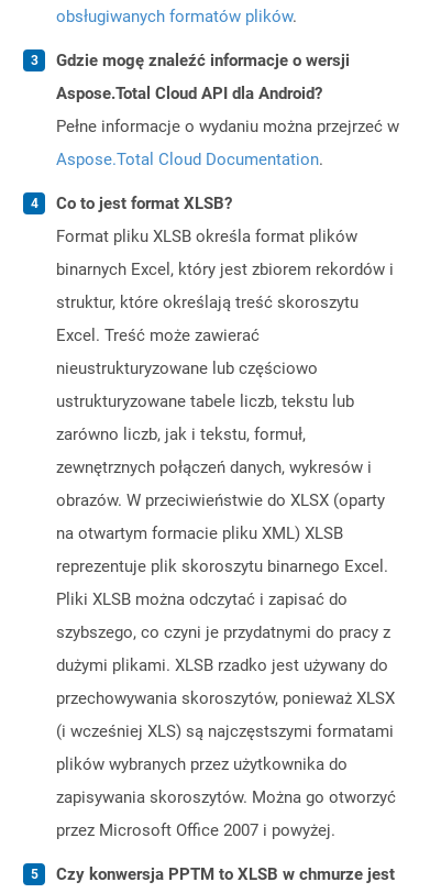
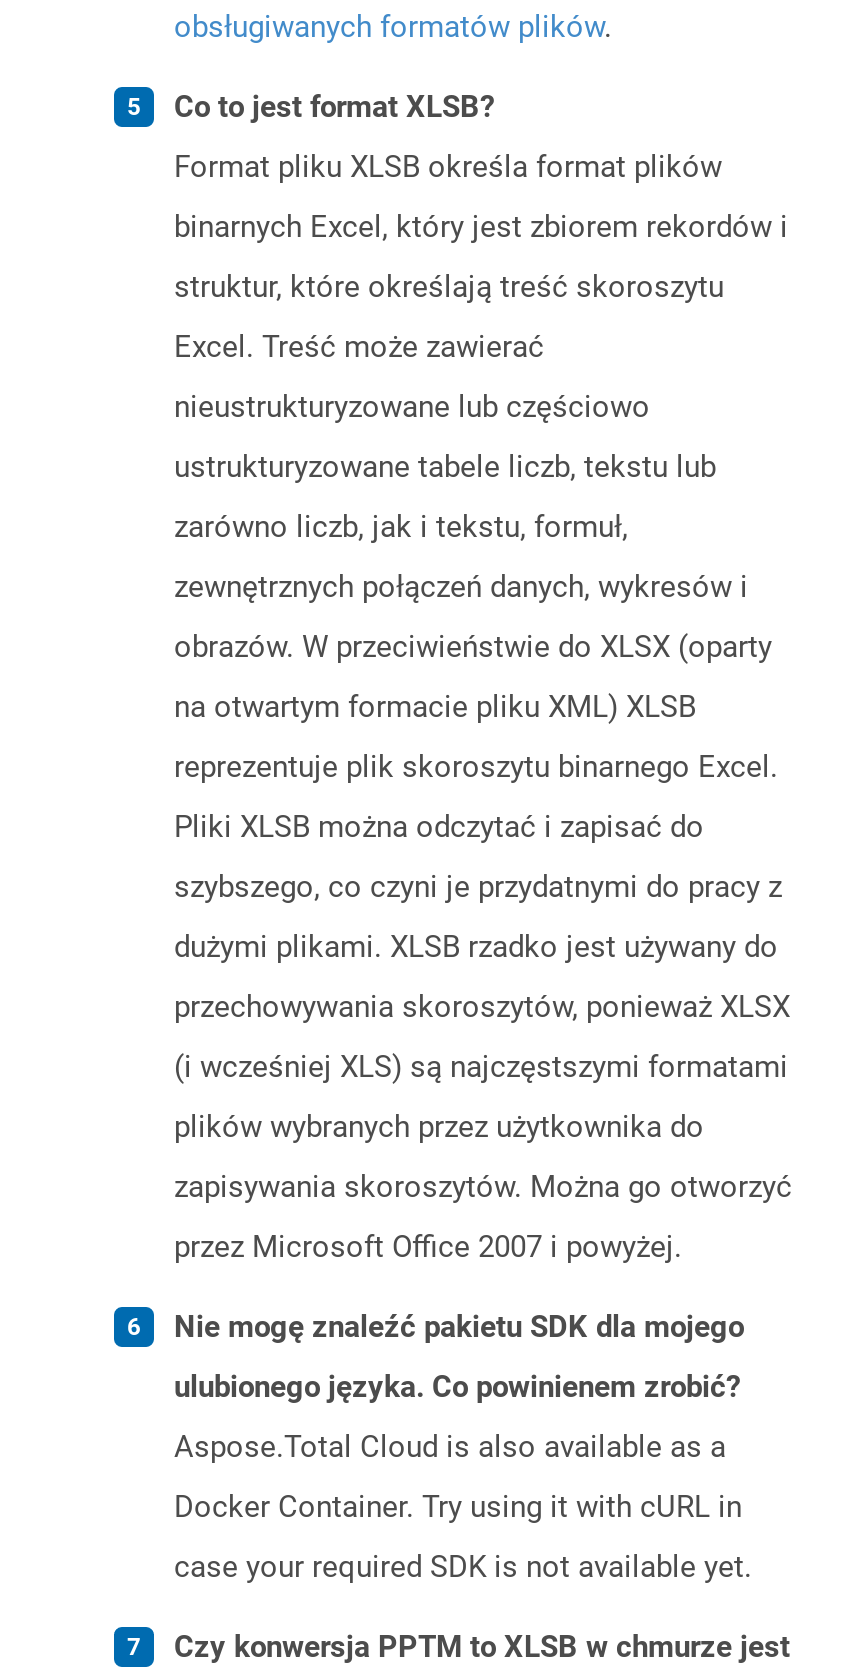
[56,51,399,170] Gdzie mogę znaleźć informacje o wersji | Aspose.Total Cloud API dla Android? | Pełne informacje o wydaniu można przejrzeć w | Aspose.Total Cloud Documentation. -> none
moved [56,194,396,840] -> [174,89,792,1265]: Co to jest format XLSB? | Format pliku XLSB określa format plików | binarnych Excel, który jest zbiorem rekordów i | ... | zapisywania skoroszytów. Można go otworzyć | przez Microsoft Office 2007 i powyżej.
none -> [174,1309,752,1585] Nie mogę znaleźć pakietu SDK dla mojego | ulubionego języka. Co powinienem zrobić? | Aspose.Total Cloud is also available as a | Docker Container. Try using it with cURL in | case your required SDK is not available yet.

